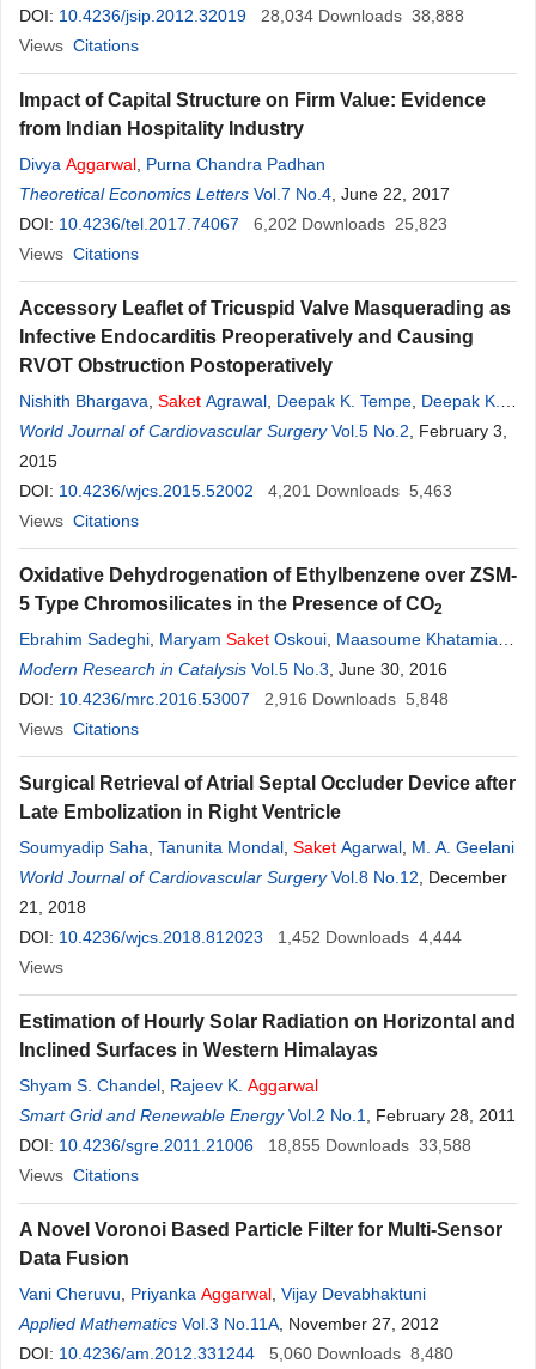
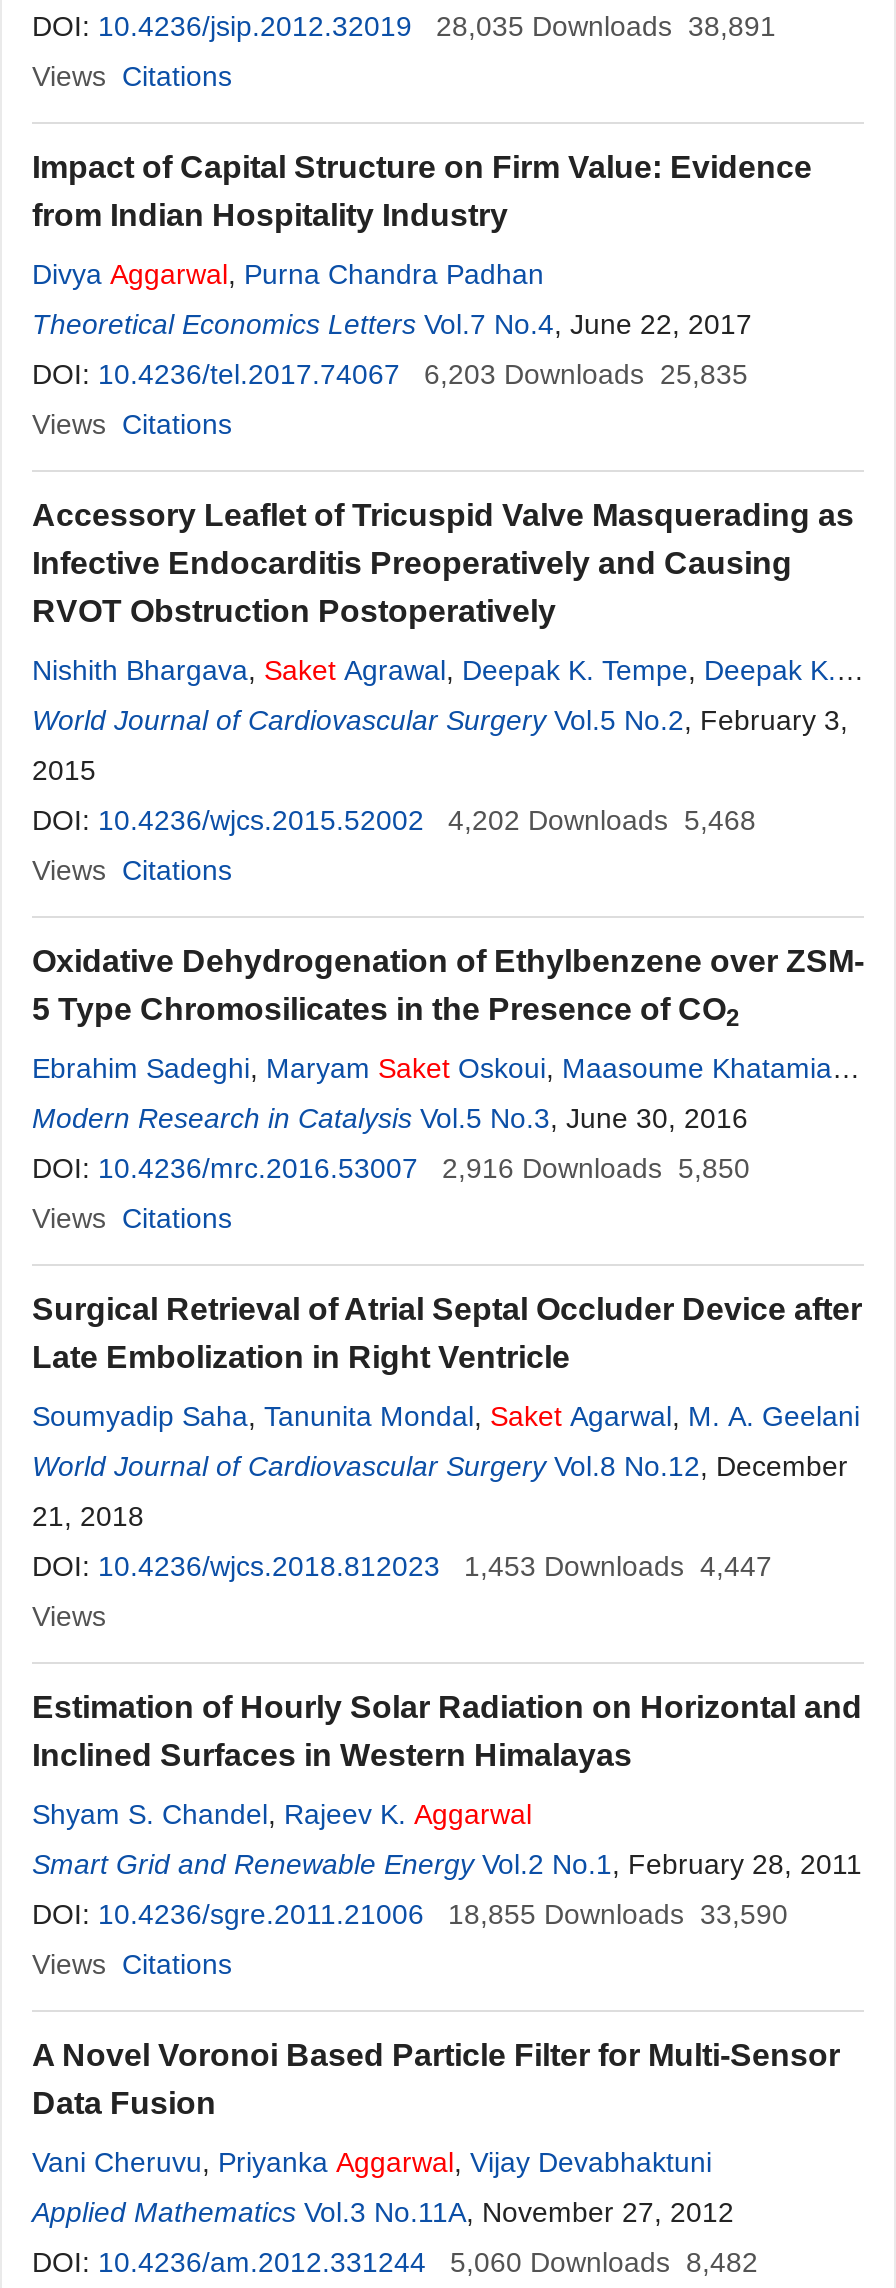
[19,6,464,25] DOI: 10.4236/jsip.2012.32019 28,034 Downloads 38,888 -> [32,10,776,42] DOI: 10.4236/jsip.2012.32019 28,035 Downloads 38,891
[19,214,447,233] DOI: 10.4236/tel.2017.74067 6,202 Downloads 25,823 -> [32,358,748,390] DOI: 10.4236/tel.2017.74067 6,203 Downloads 25,835
[19,481,452,500] DOI: 10.4236/wjcs.2015.52002 4,201 Downloads 5,463 -> [32,804,756,836] DOI: 10.4236/wjcs.2015.52002 4,202 Downloads 5,468
[19,689,449,708] DOI: 10.4236/mrc.2016.53007 2,916 Downloads 5,848 -> [32,1152,750,1184] DOI: 10.4236/mrc.2016.53007 2,916 Downloads 5,850
[19,927,462,947] DOI: 10.4236/wjcs.2018.812023 1,452 Downloads 4,444 -> [32,1550,772,1582] DOI: 10.4236/wjcs.2018.812023 1,453 Downloads 4,447
[19,1136,471,1155] DOI: 10.4236/sgre.2011.21006 18,855 Downloads 33,588 -> [32,1898,788,1930] DOI: 10.4236/sgre.2011.21006 18,855 Downloads 33,590
[19,1344,453,1363] DOI: 10.4236/am.2012.331244 5,060 Downloads 8,480 -> [32,2246,758,2278] DOI: 10.4236/am.2012.331244 5,060 Downloads 8,482

